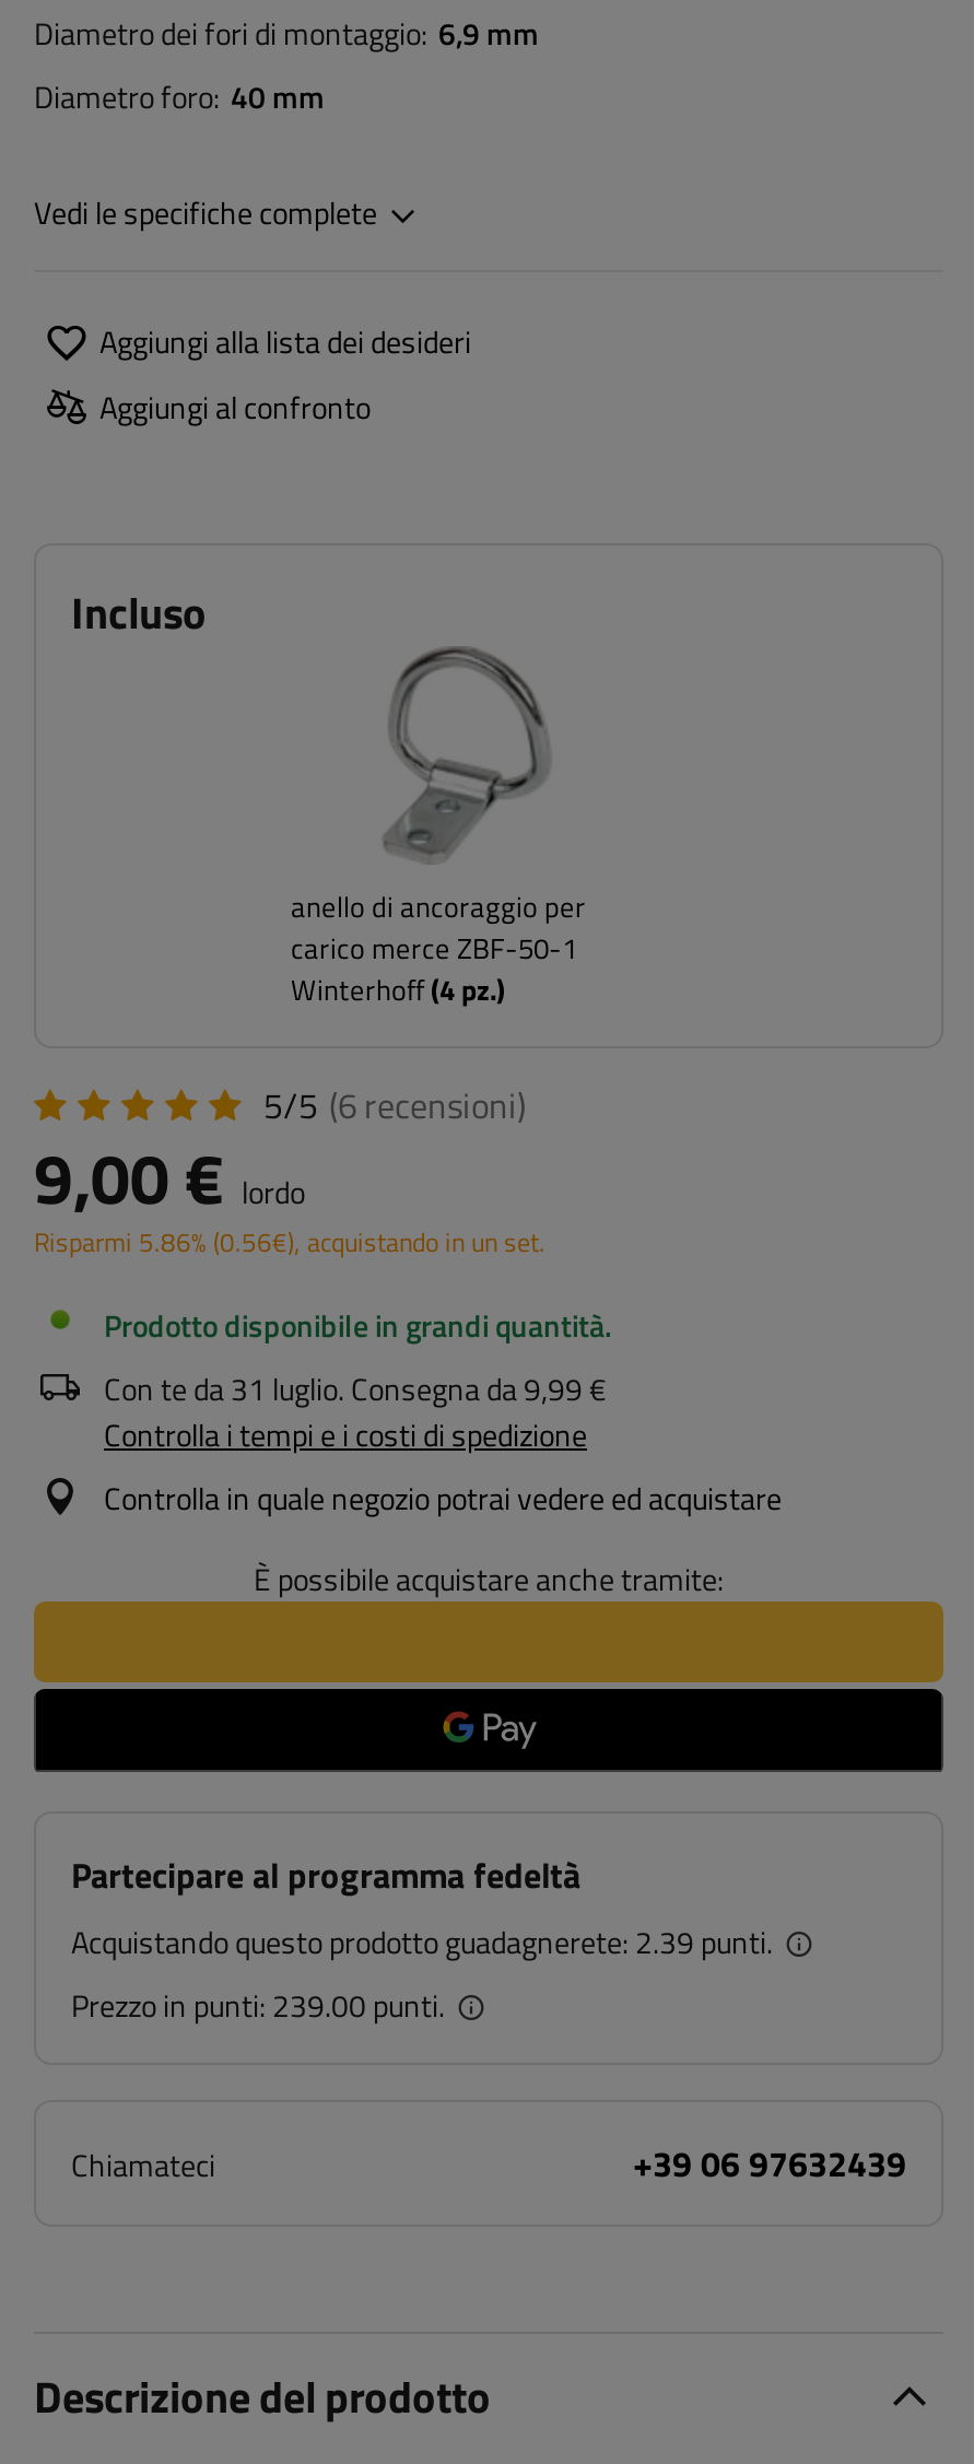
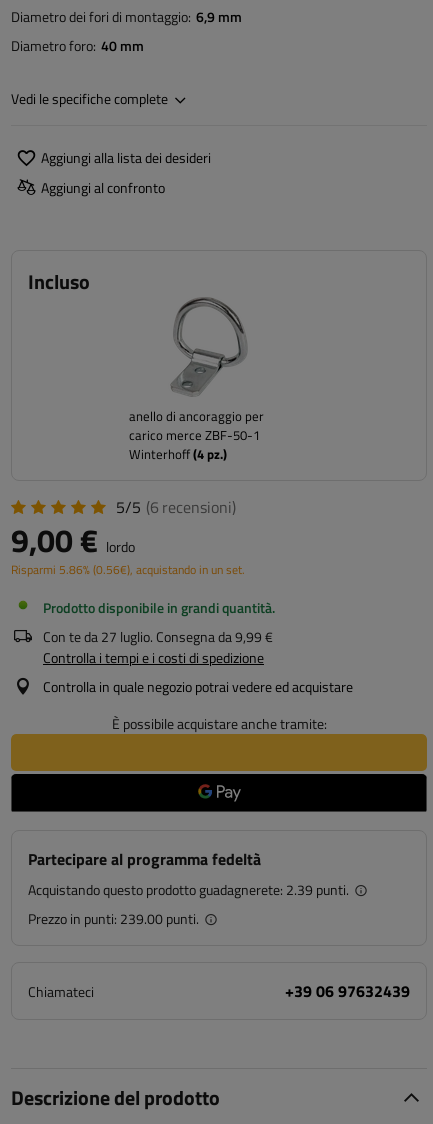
[104,1365,607,1411] Con te da 31 luglio. Consegna da 9,99 € -> [43,626,273,647] Con te da 27 luglio. Consegna da 9,99 €

